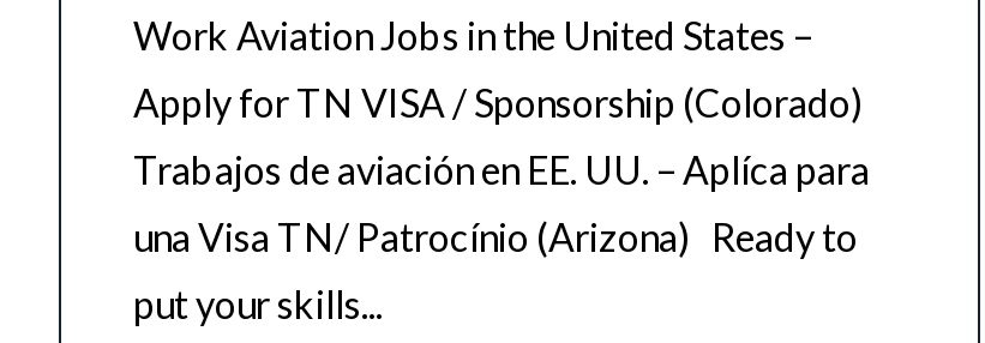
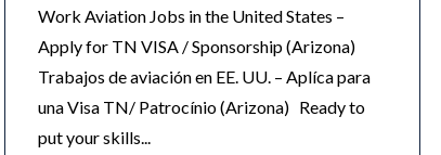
[133,79,863,125] Apply for TN VISA / Sponsorship (Colorado) -> [38,36,355,56] Apply for TN VISA / Sponsorship (Arizona)

